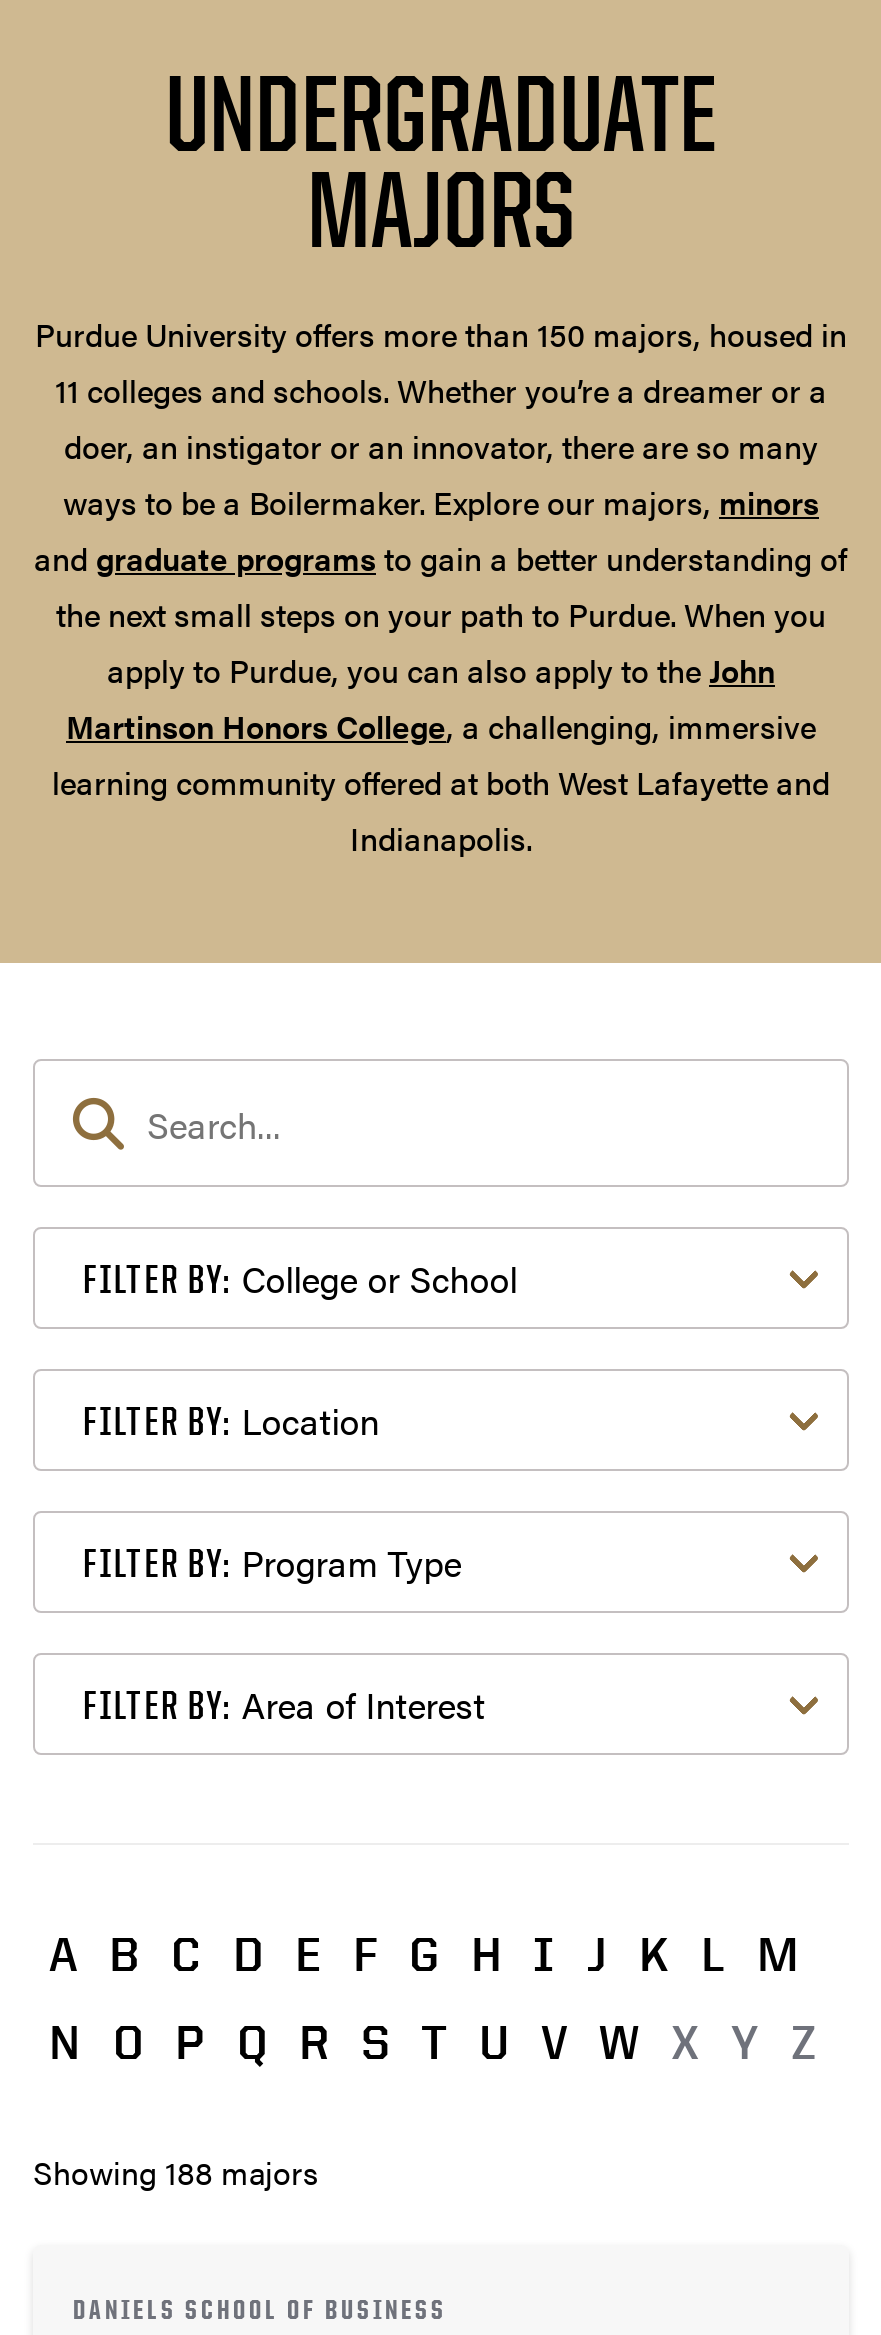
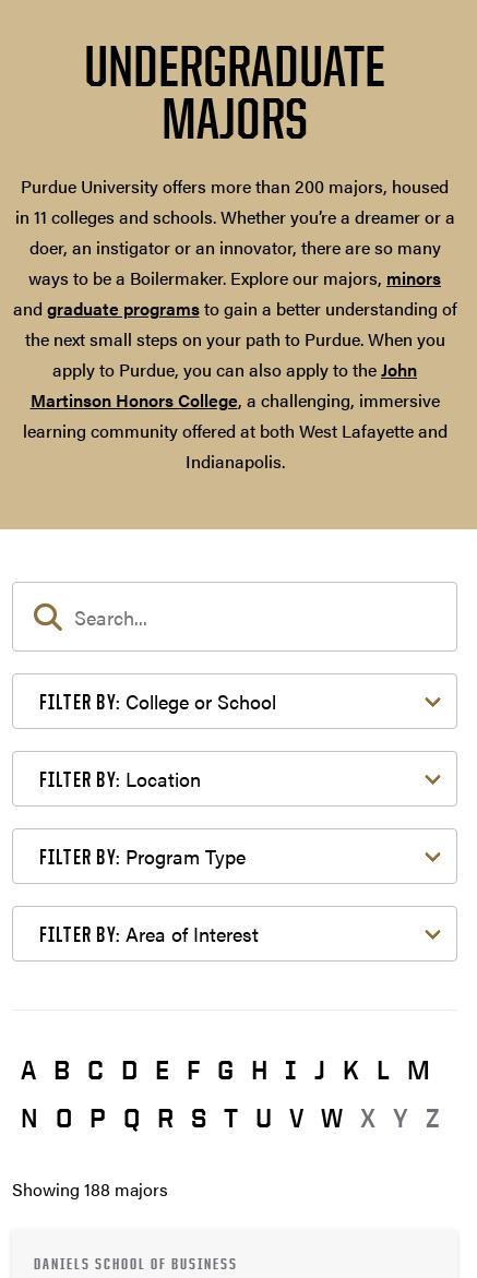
[35,311,847,413] Purdue University offers more than 150 majors, housed in | 11 colleges and schools. Whether you’re a dreamer or a -> [15,174,455,229] Purdue University offers more than 200 majors, housed | in 11 colleges and schools. Whether you’re a dreamer or a

